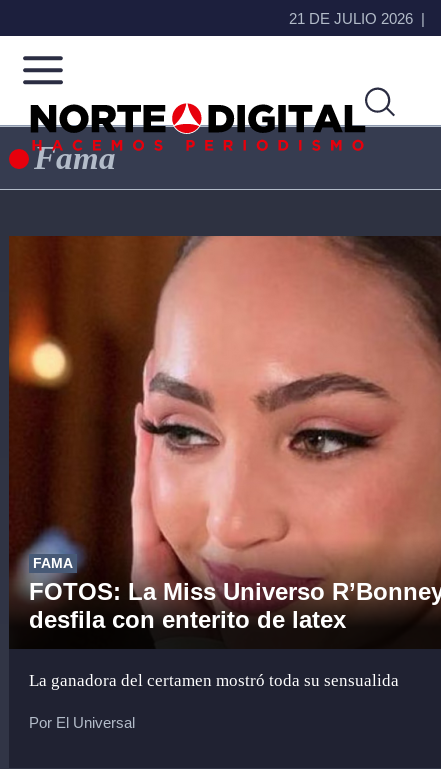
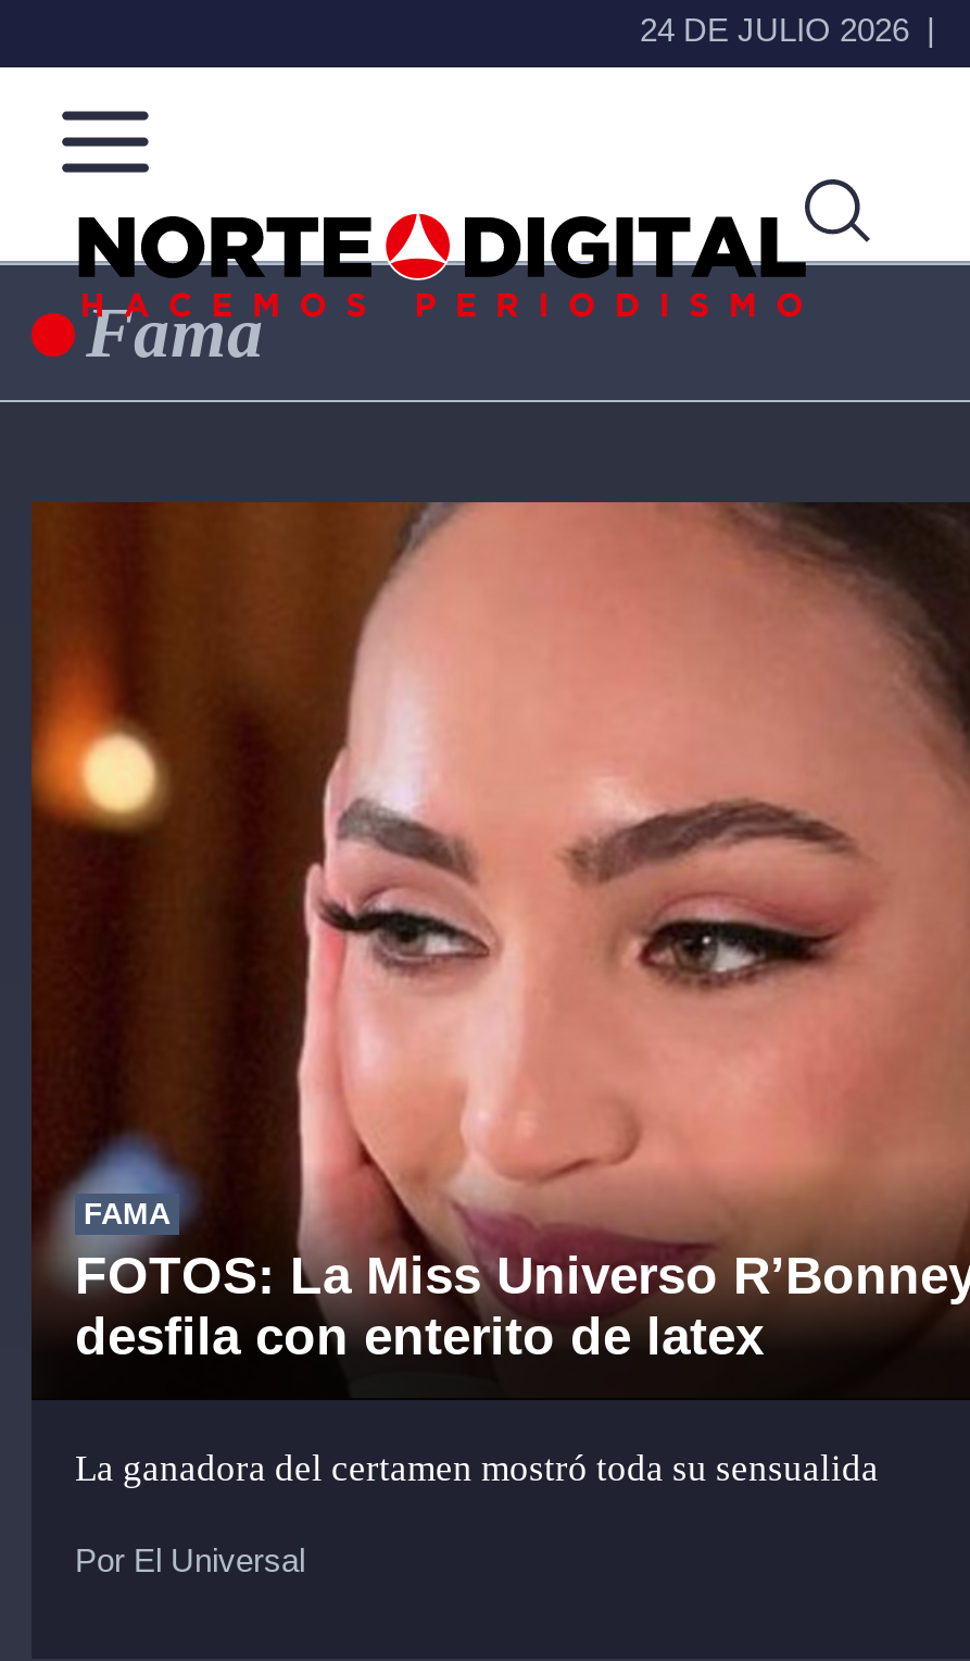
[289,10,413,27] 21 DE JULIO 2026 -> [640,11,909,48] 24 DE JULIO 2026

